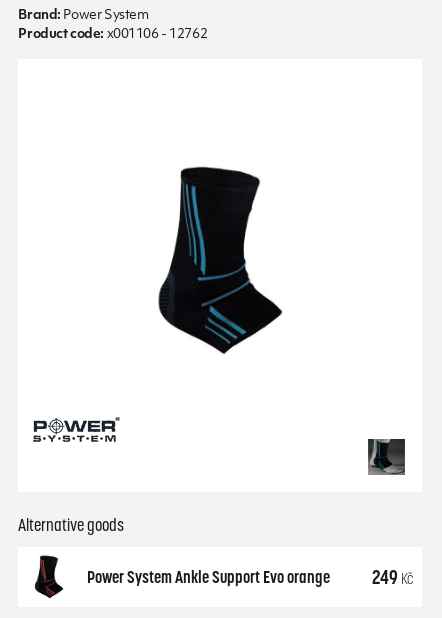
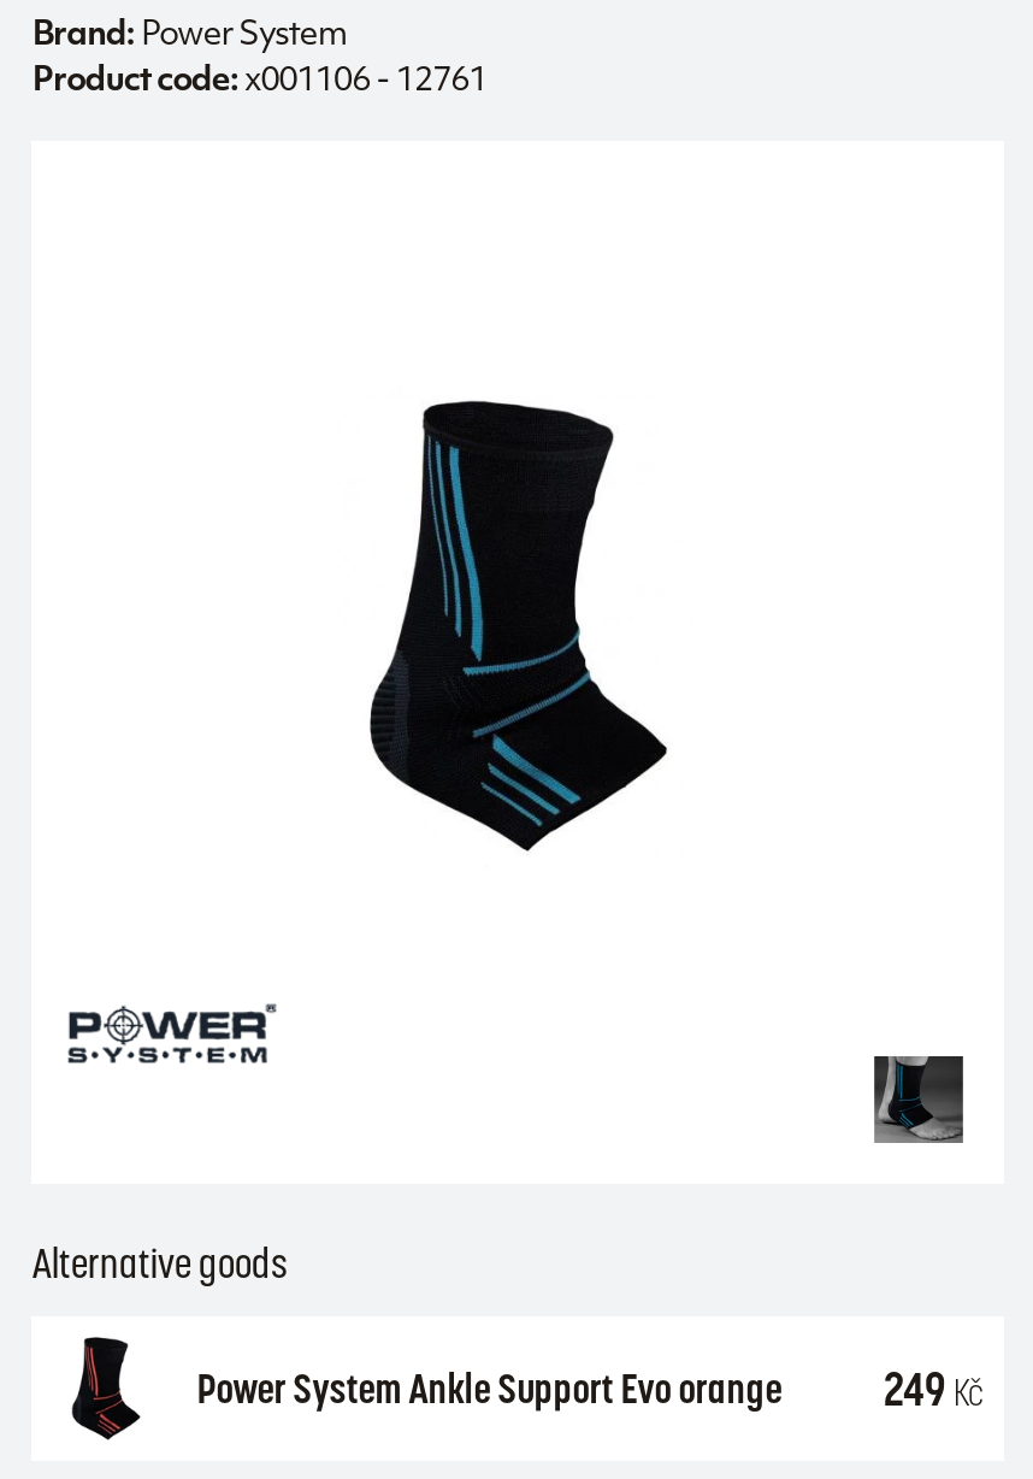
[18,28,207,41] Product code: x001106 - 12762 -> [32,66,487,97] Product code: x001106 - 12761

